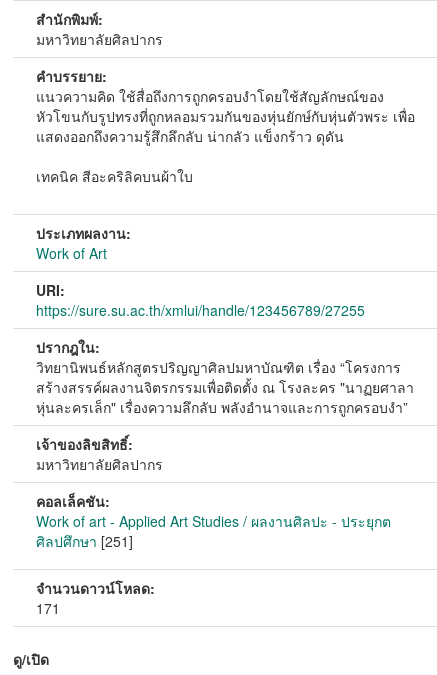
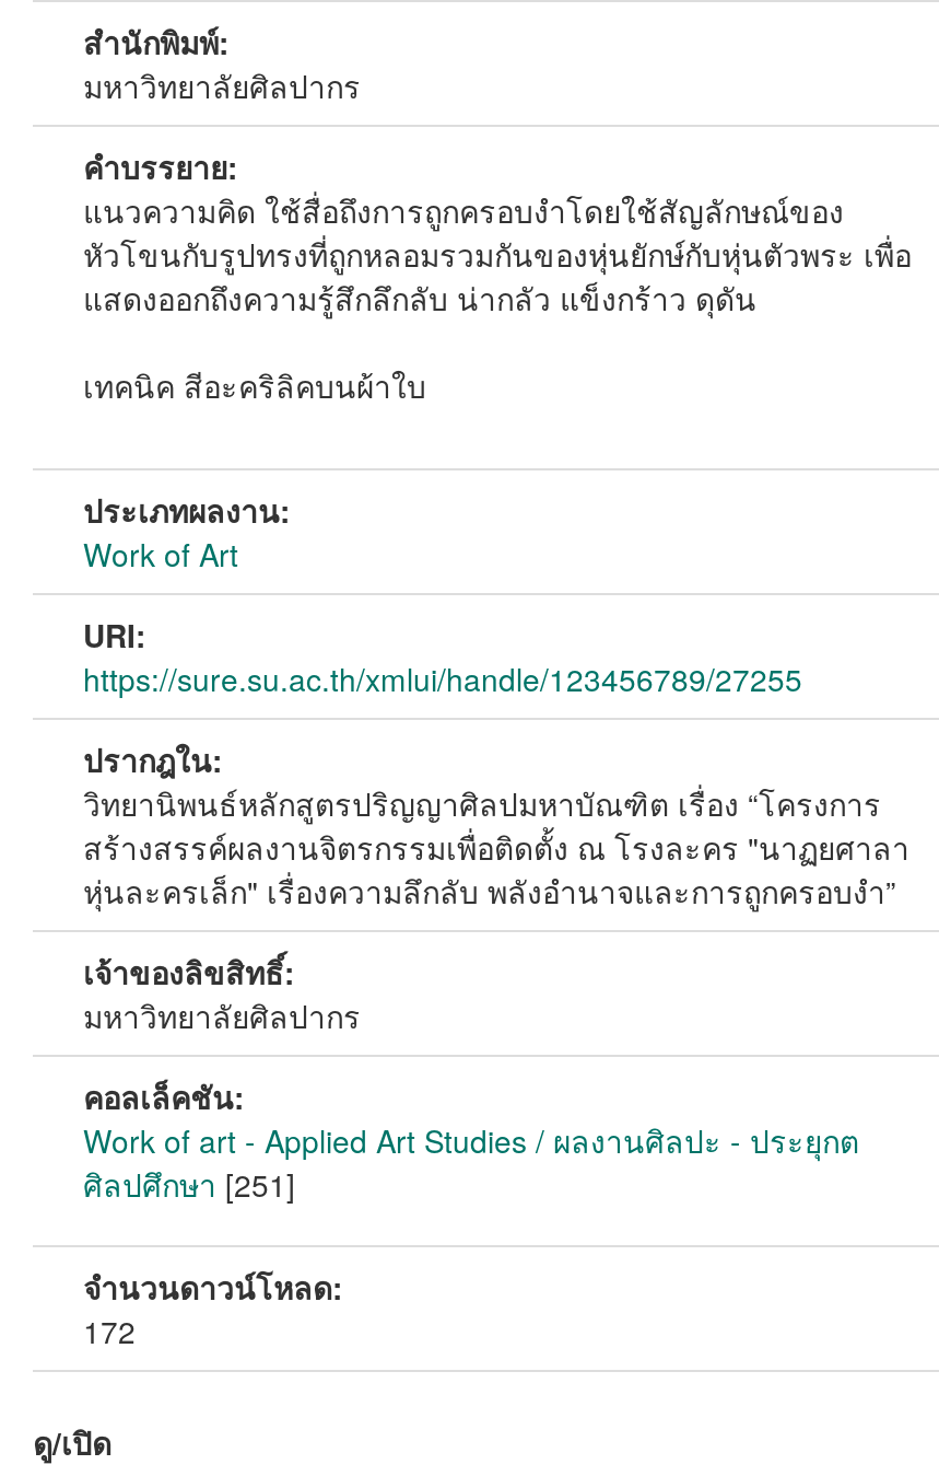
[36,598,60,618] 171 -> [83,1309,136,1352] 172

